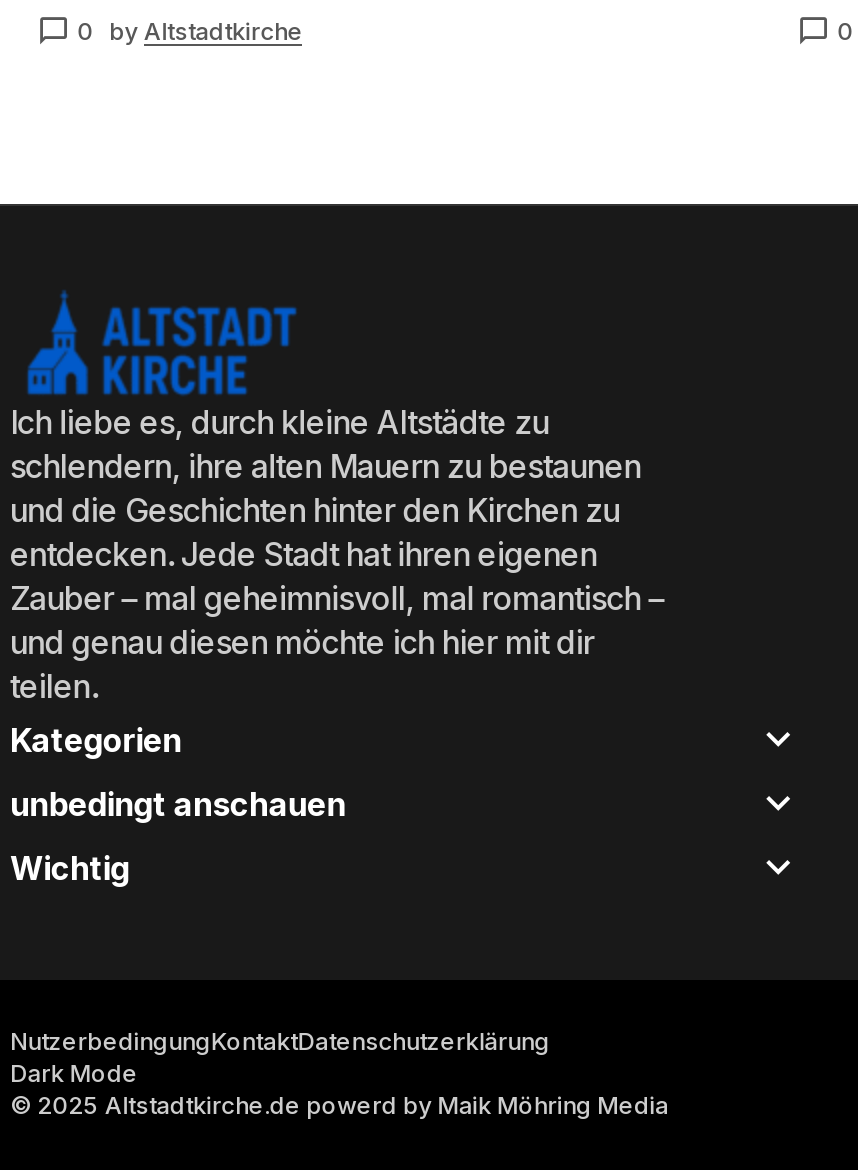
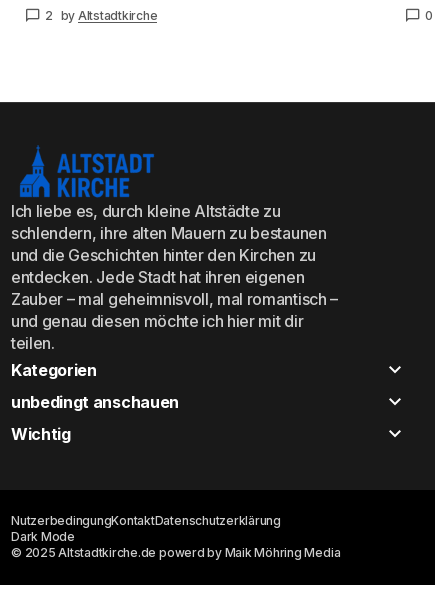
[78,16,303,46] 0 by Altstadtkirche -> [45,8,157,23] 2 by Altstadtkirche

